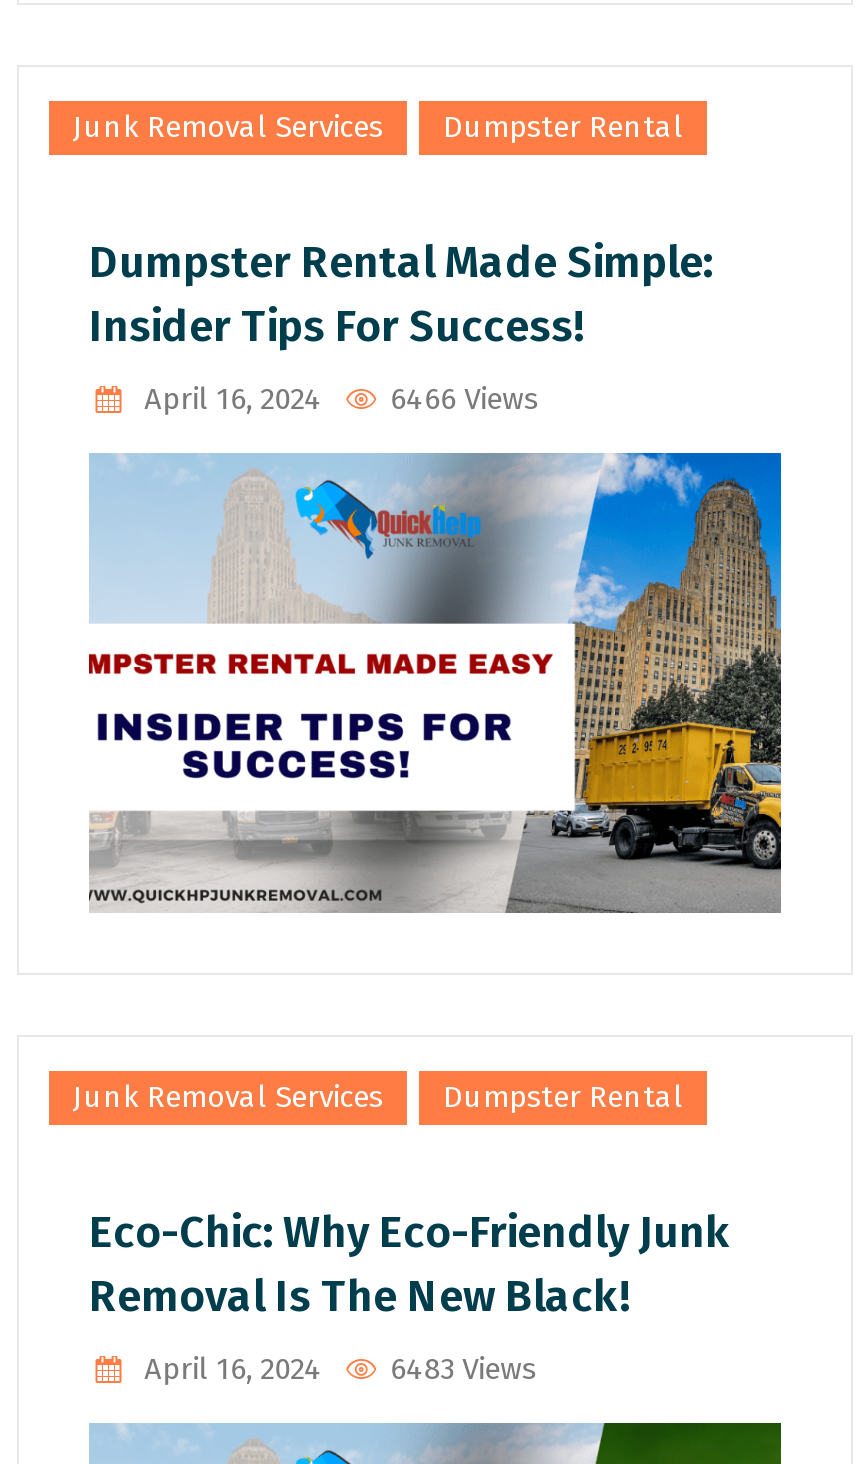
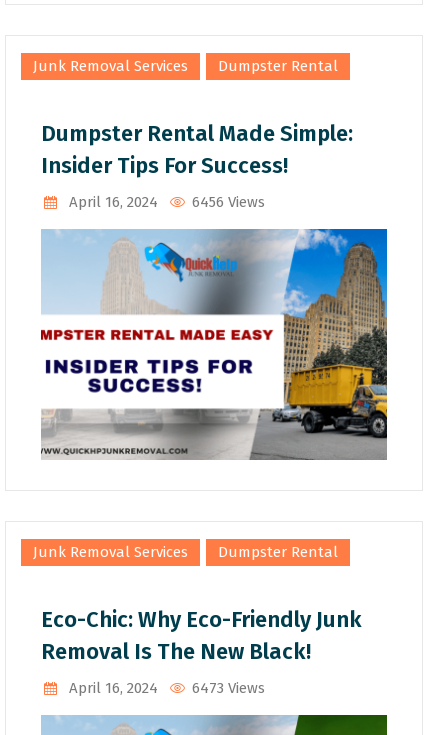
[144,381,538,417] April 16, 2024 6466 Views -> [69,193,265,211] April 16, 2024 6456 Views
[144,1352,536,1388] April 16, 2024 6483 Views -> [69,679,265,697] April 16, 2024 6473 Views

